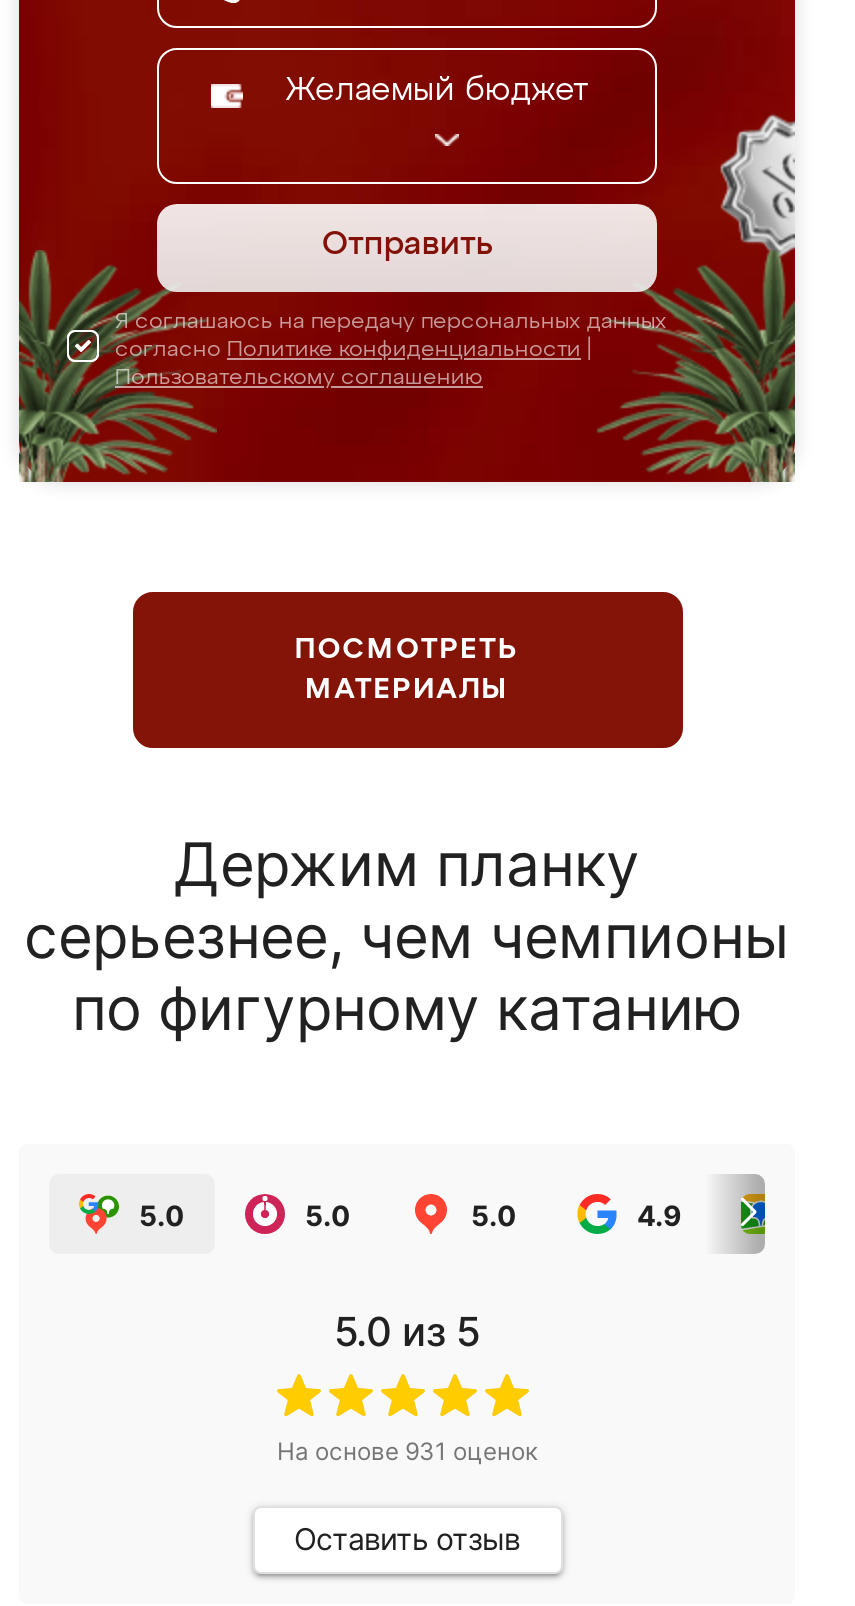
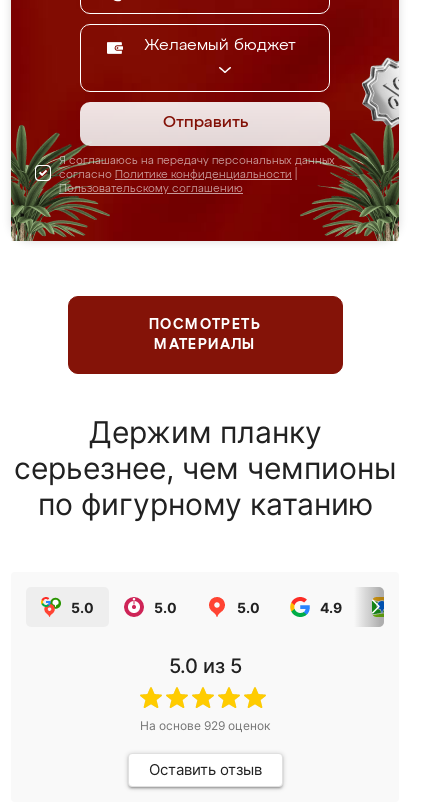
[277,1436,537,1466] На основе 931 оценок -> [140,718,270,733] На основе 929 оценок

